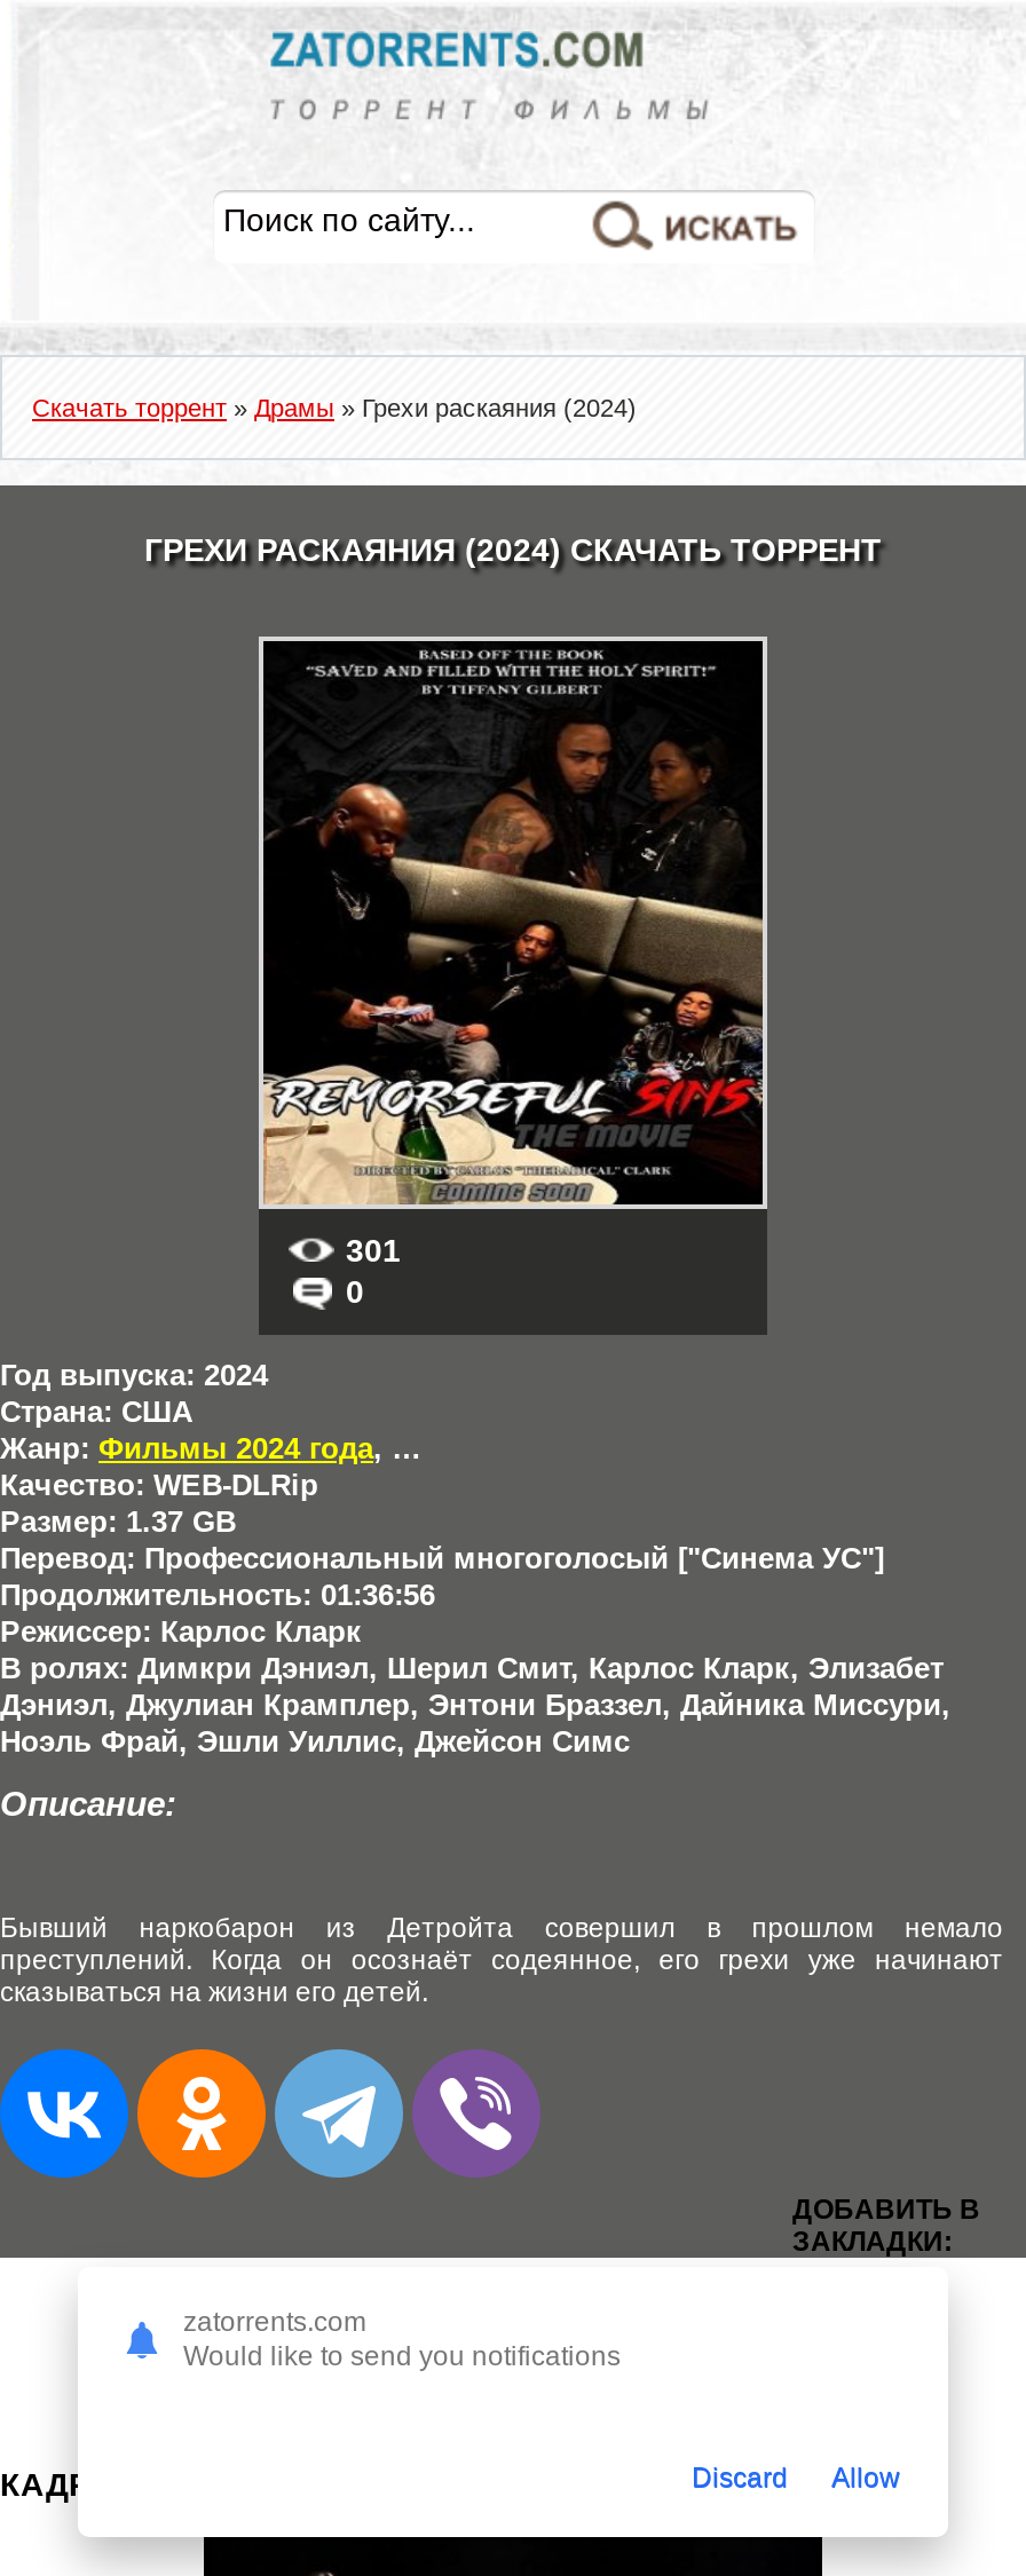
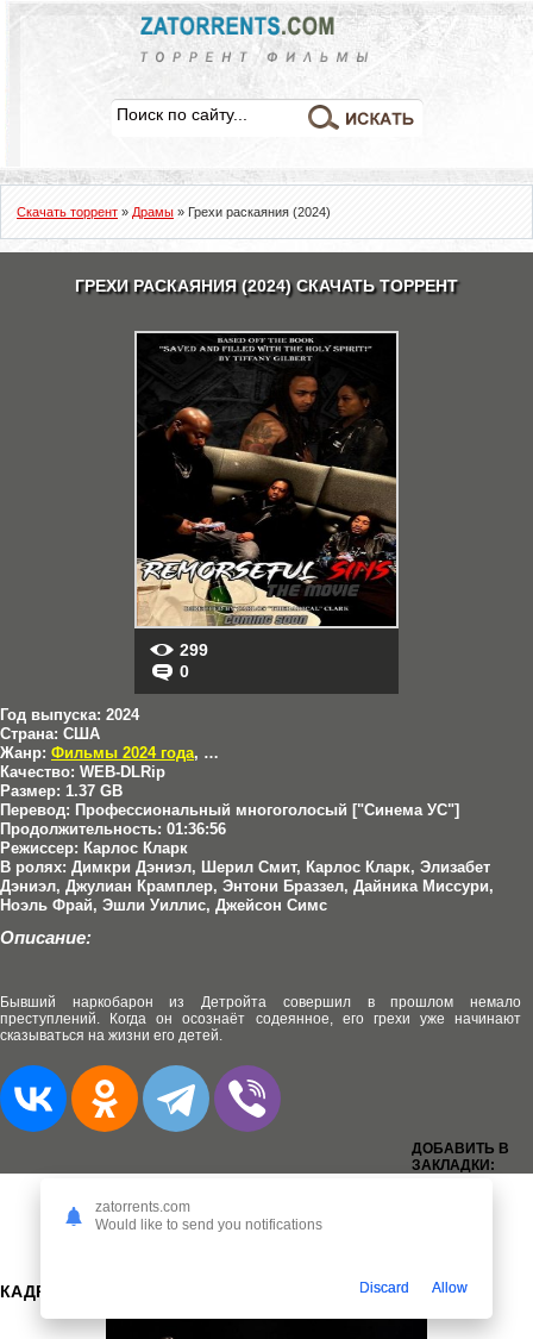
[346,1232,401,1269] 301 -> [180,640,208,659] 299

